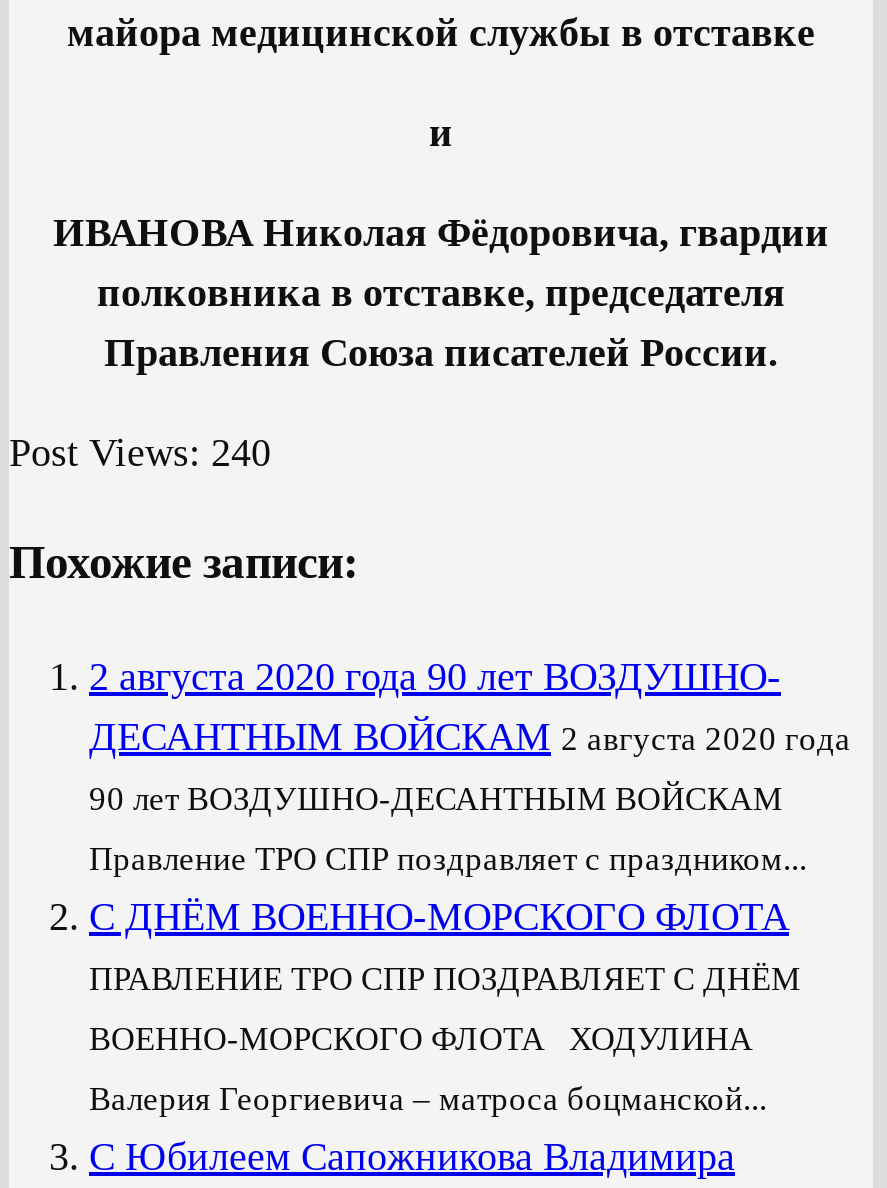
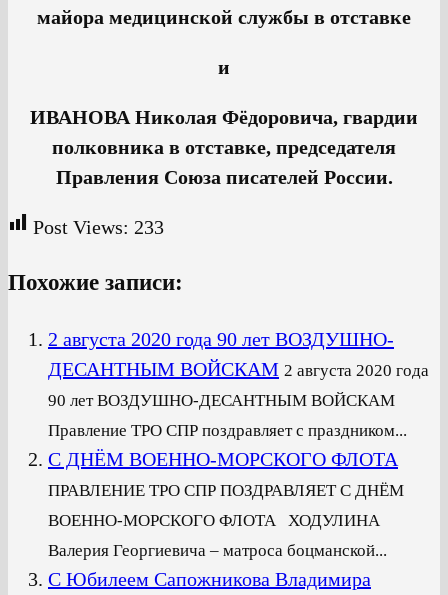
[9,430,271,474] Post Views: 240 -> [33,216,164,238] Post Views: 233

